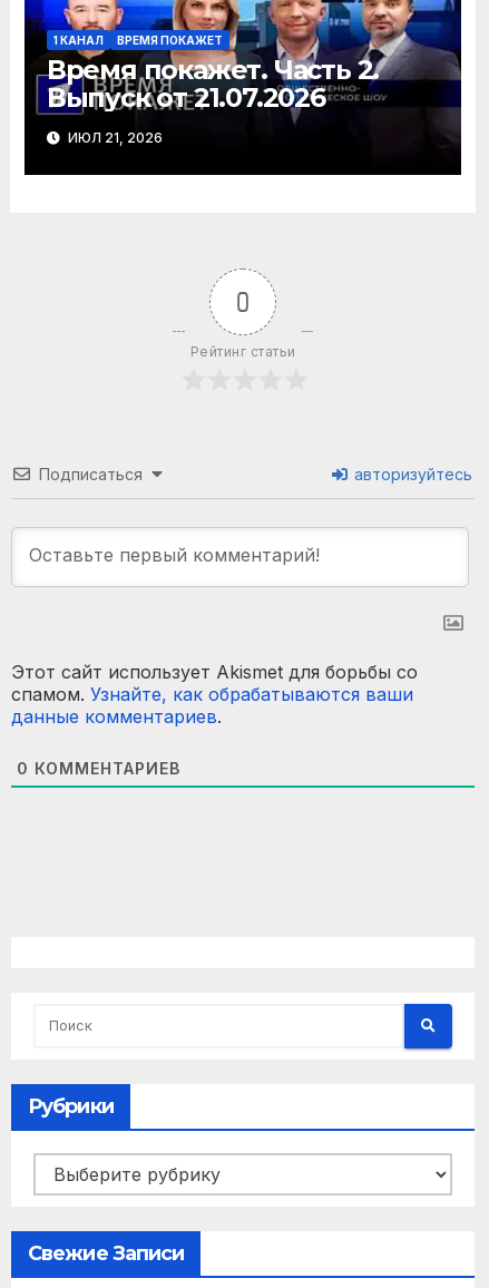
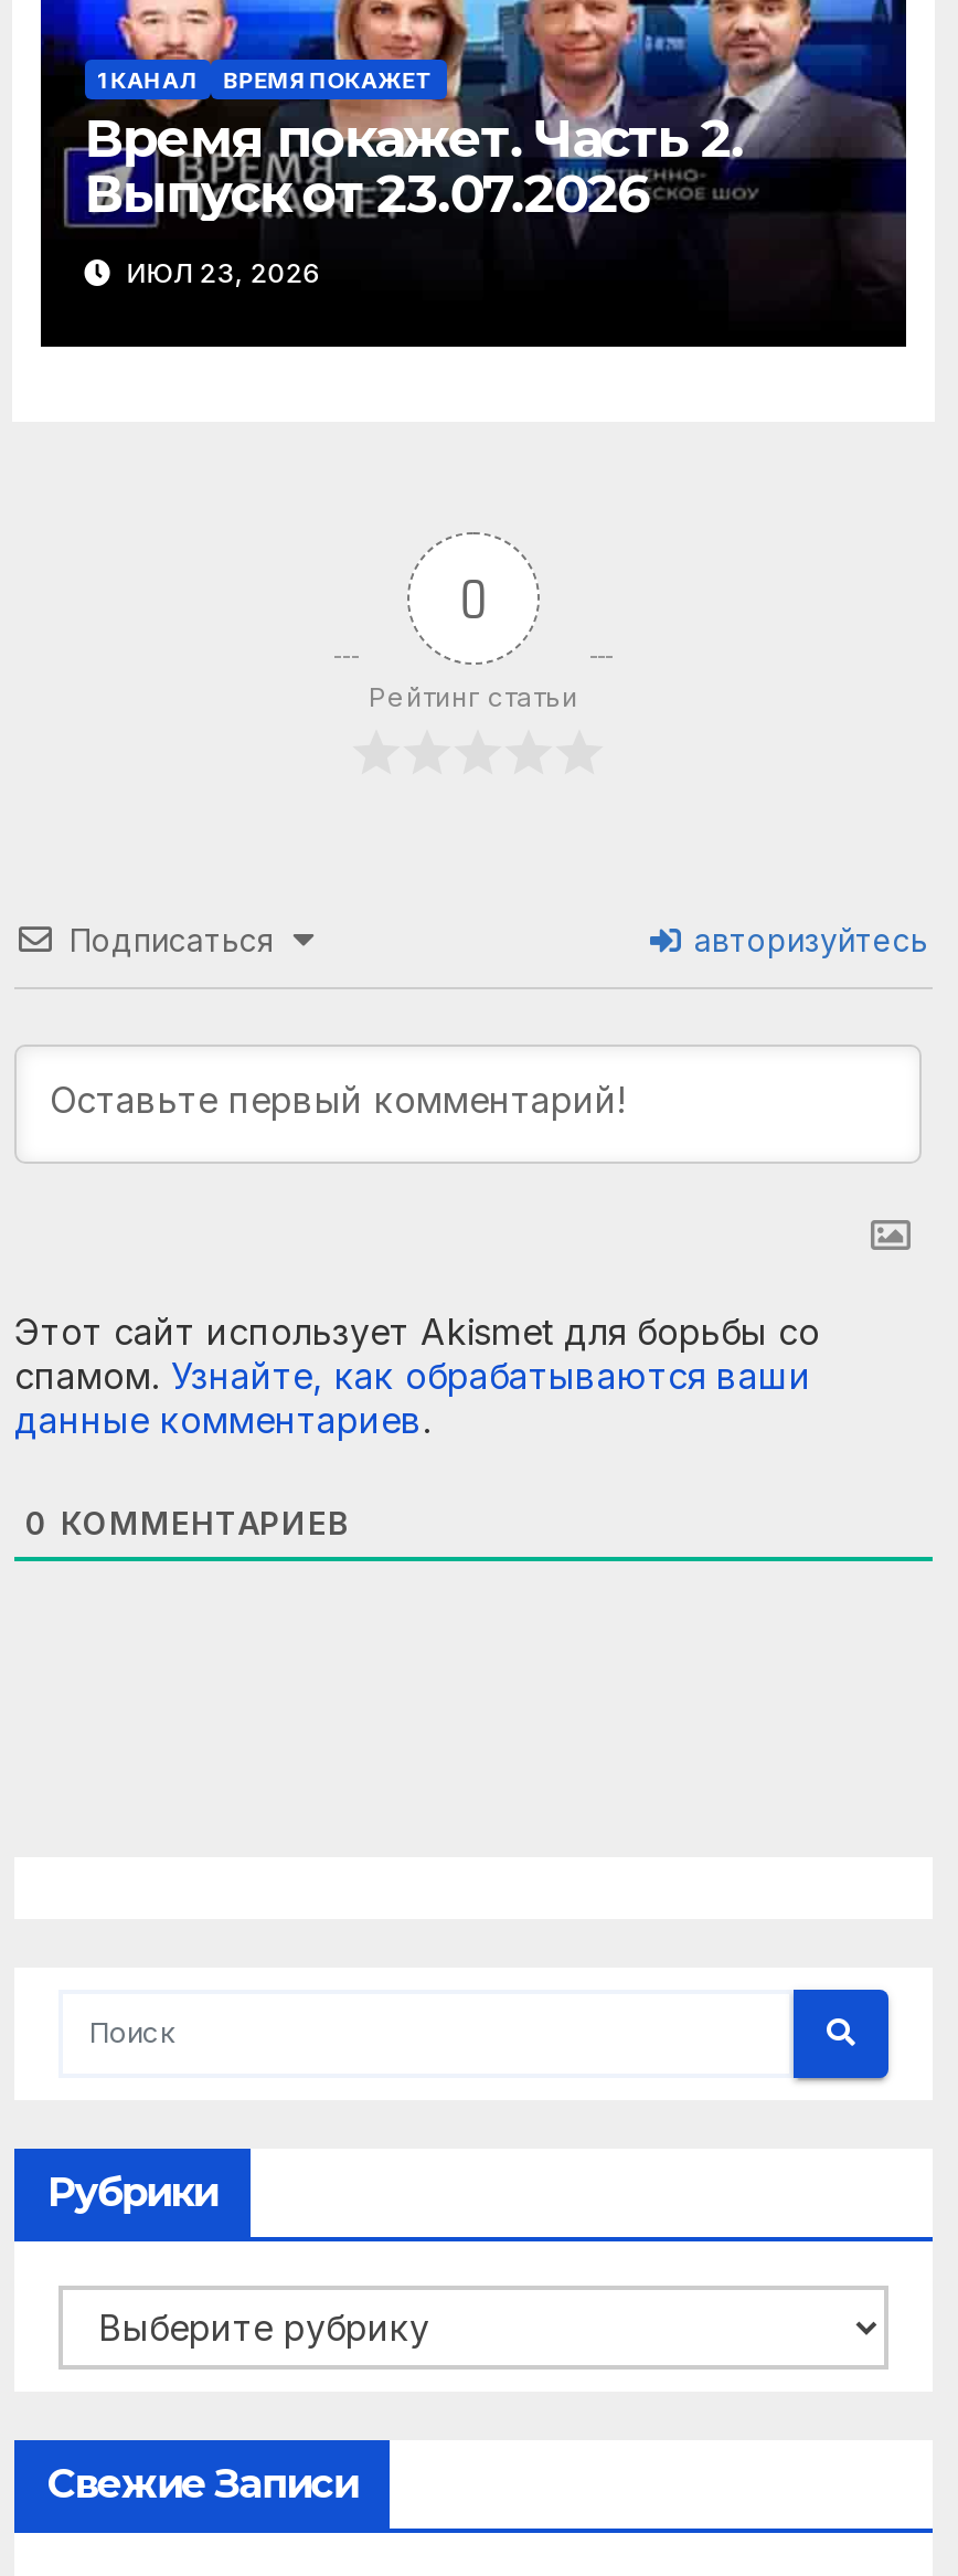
[47,82,325,114] Выпуск от 21.07.2026 -> [85,162,647,226] Выпуск от 23.07.2026
[64,129,162,146] ИЮЛ 21, 2026 -> [120,255,321,288] ИЮЛ 23, 2026

